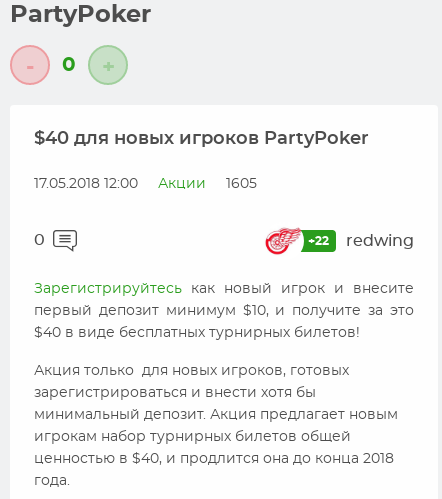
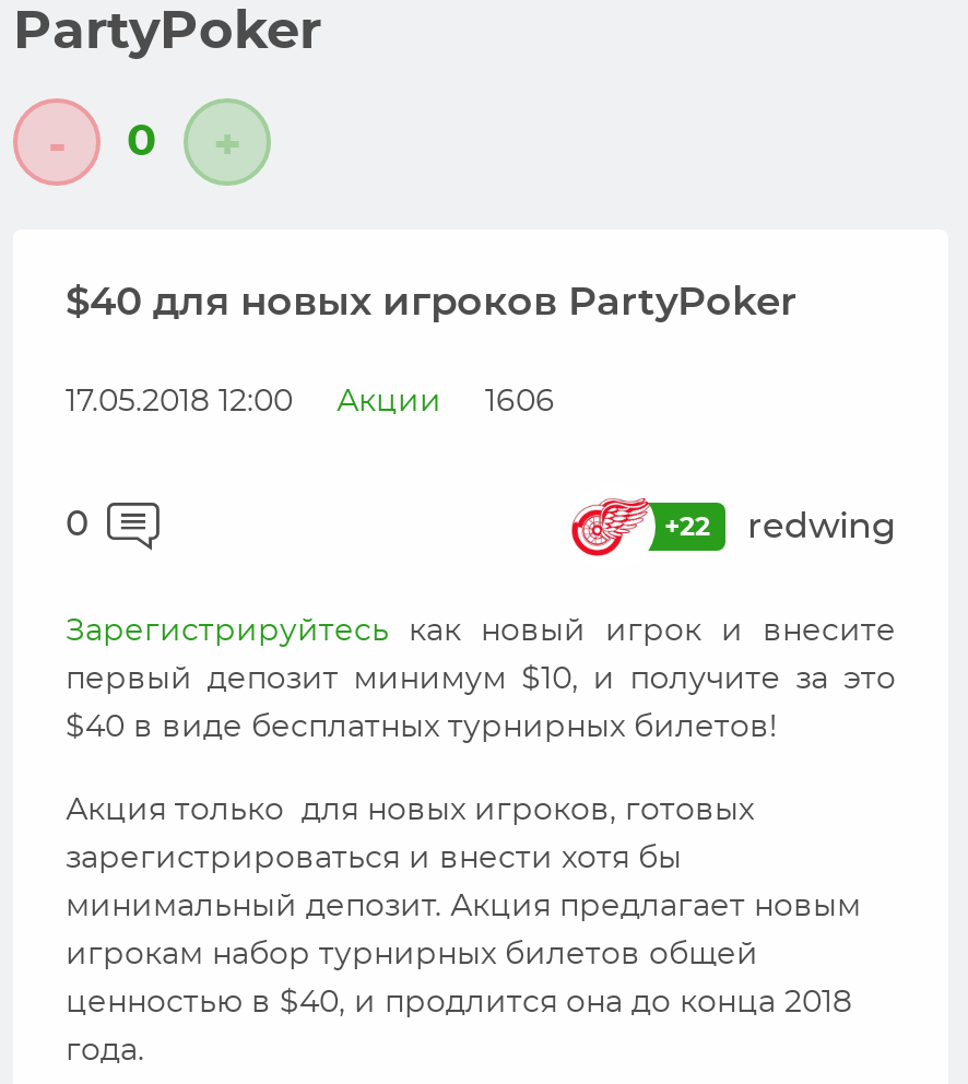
[34,177,257,191] 17.05.2018 12:00 Акции 1605 -> [66,387,555,417] 17.05.2018 12:00 Акции 1606

